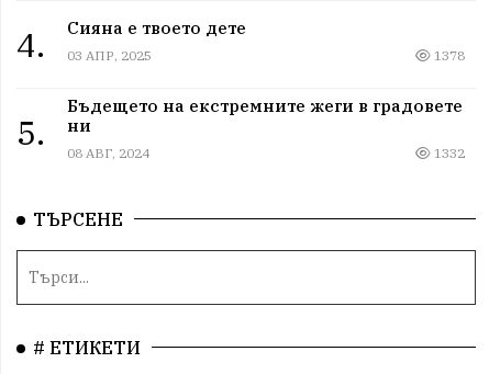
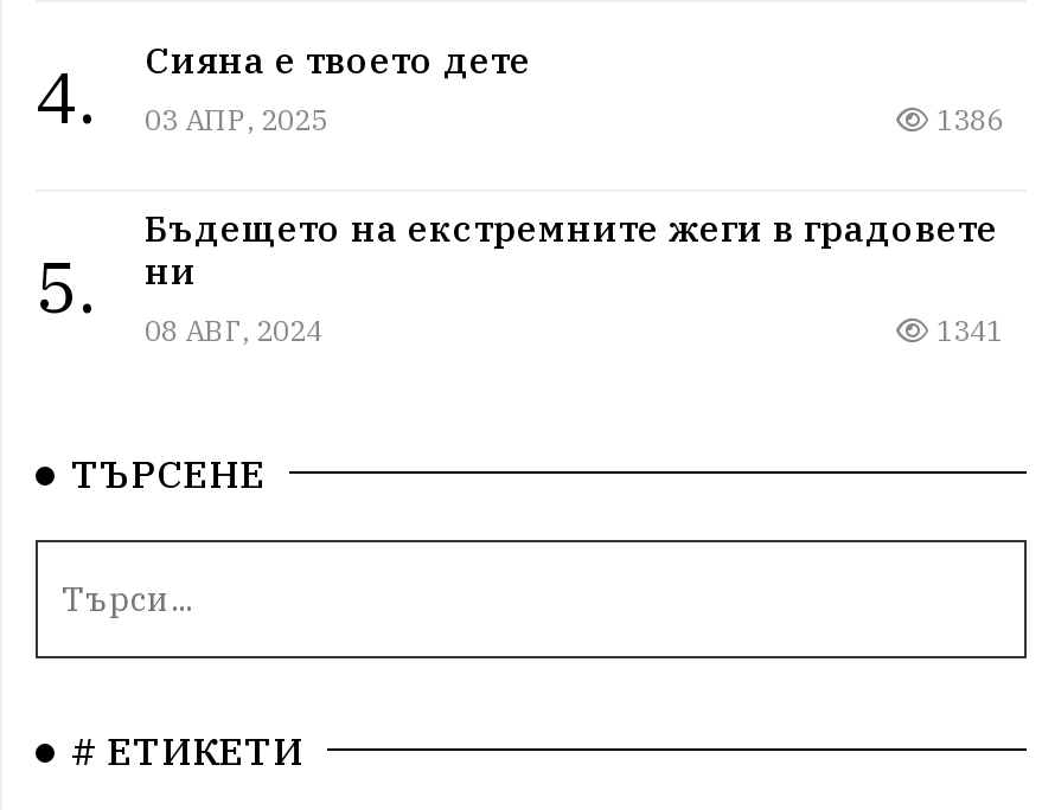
[431,47,465,63] 1378 -> [929,101,1003,136] 1386
[431,145,465,161] 1332 -> [929,313,1003,348] 1341

